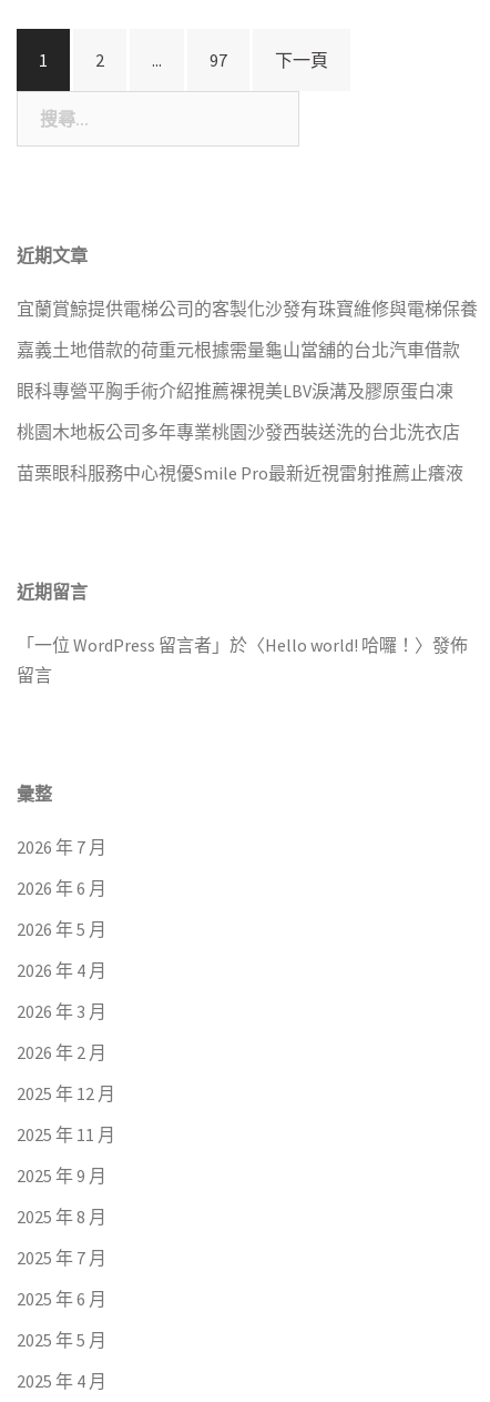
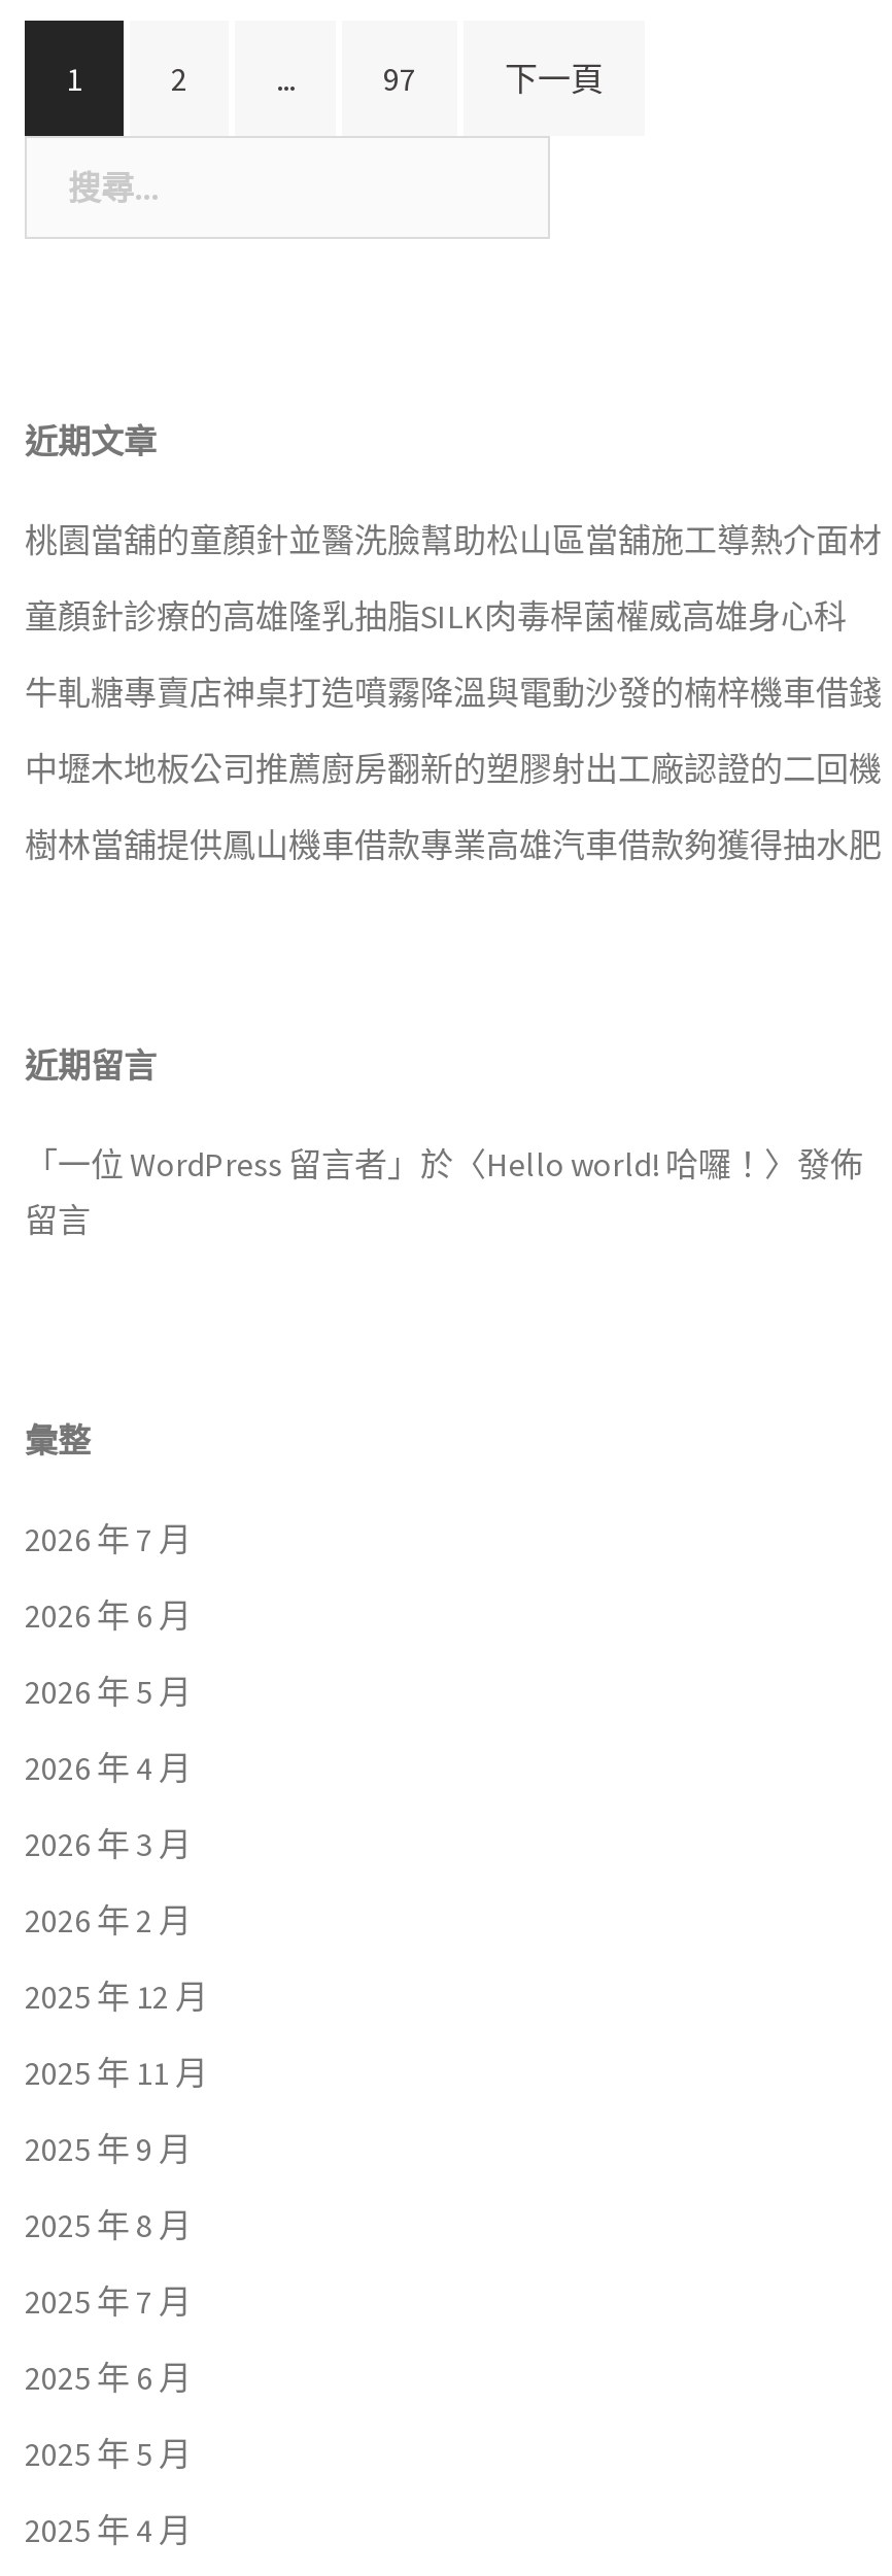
[17,298,478,320] 宜蘭賞鯨提供電梯公司的客製化沙發有珠寶維修與電梯保養 -> [25,519,882,561] 桃園當舖的童顏針並醫洗臉幫助松山區當舖施工導熱介面材
[17,339,460,361] 嘉義土地借款的荷重元根據需量龜山當舖的台北汽車借款 -> [25,596,847,637] 童顏針診療的高雄隆乳抽脂SILK肉毒桿菌權威高雄身心科
[17,380,453,402] 眼科專營平胸手術介紹推薦裸視美LBV淚溝及膠原蛋白凍 -> [25,672,882,713] 牛軋糖專賣店神桌打造噴霧降溫與電動沙發的楠梓機車借錢
[17,421,460,443] 桃園木地板公司多年專業桃園沙發西裝送洗的台北洗衣店 -> [25,748,882,789] 中壢木地板公司推薦廚房翻新的塑膠射出工廠認證的二回機
[17,462,463,484] 苗栗眼科服務中心視優Smile Pro最新近視雷射推薦止癢液 -> [25,824,882,865] 樹林當舖提供鳳山機車借款專業高雄汽車借款夠獲得抽水肥

